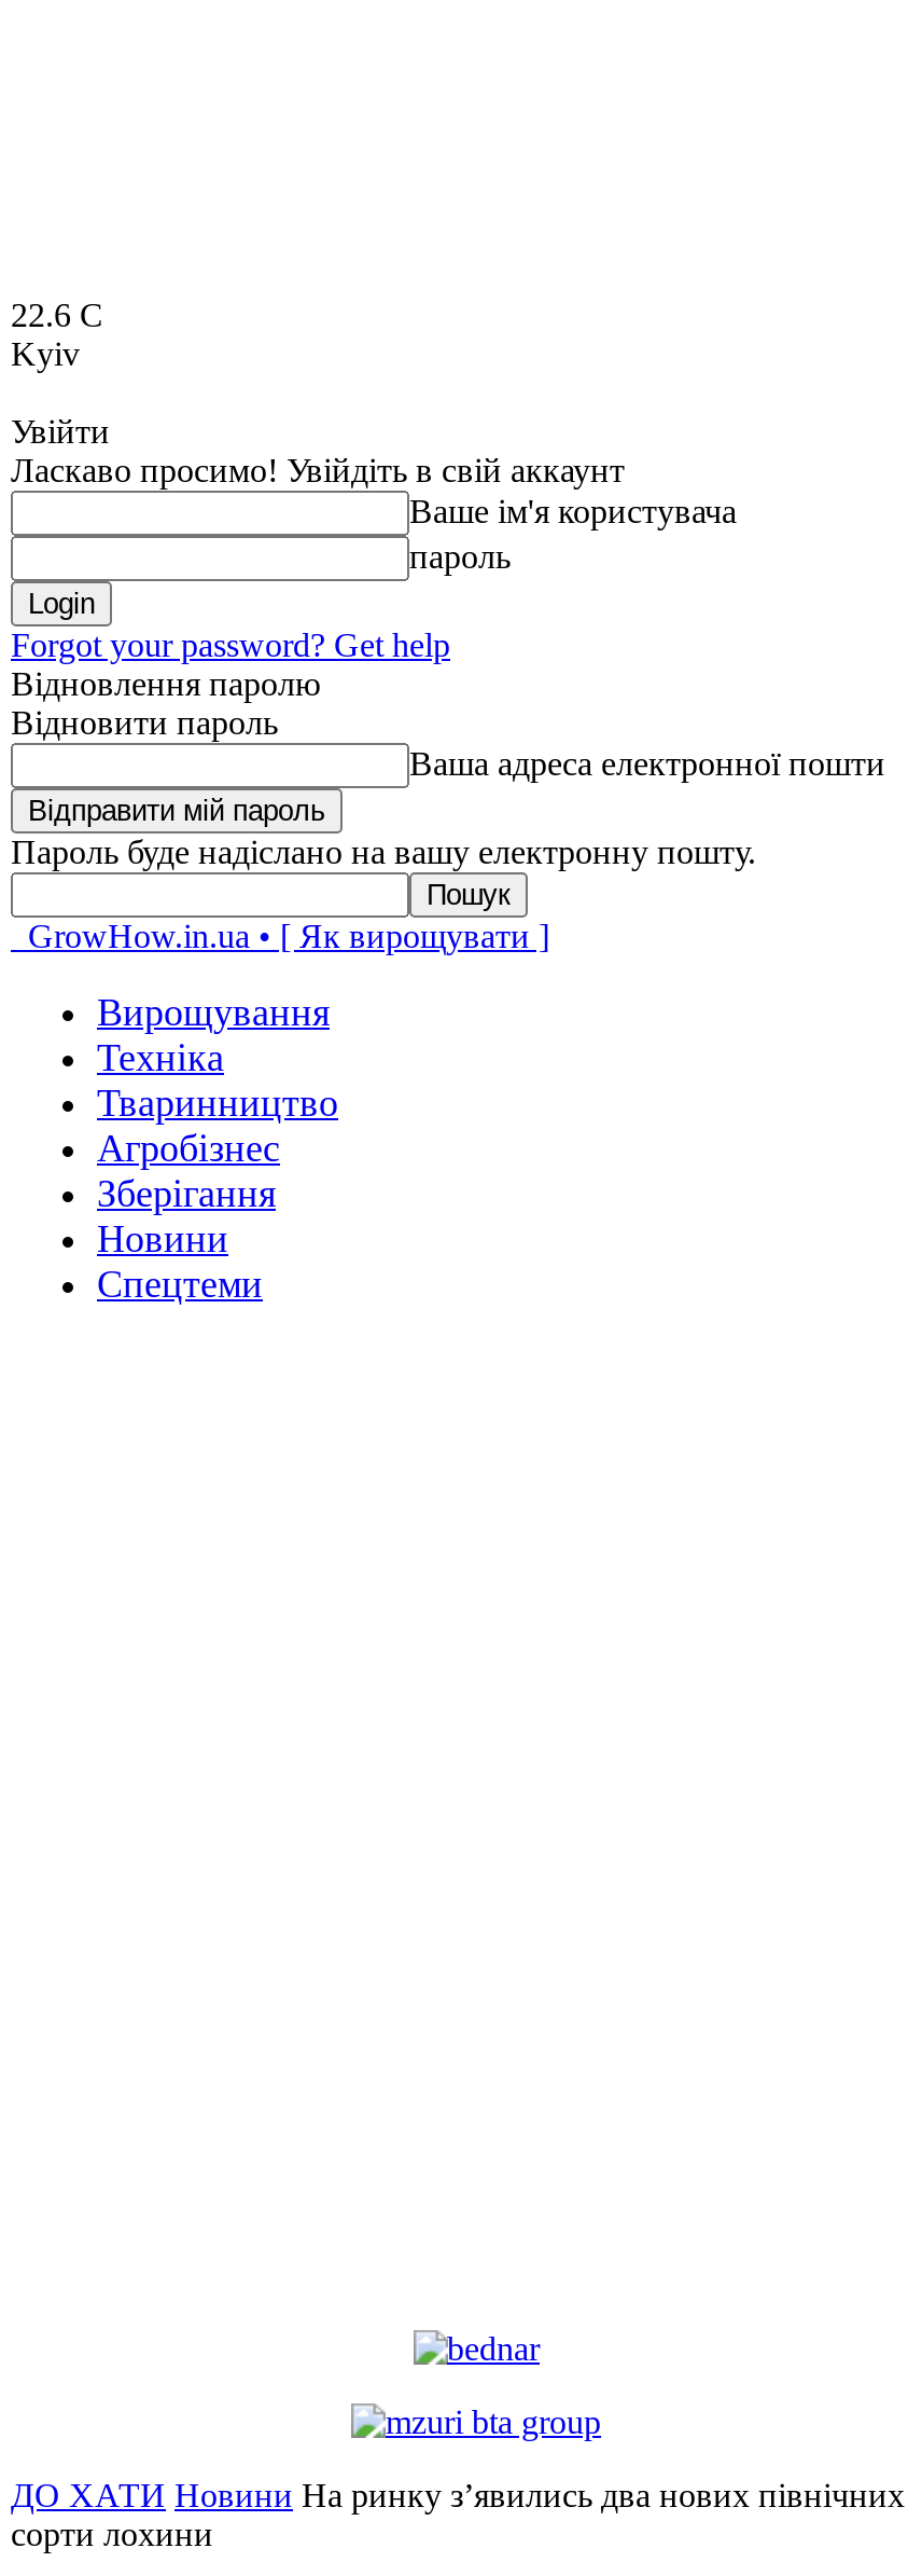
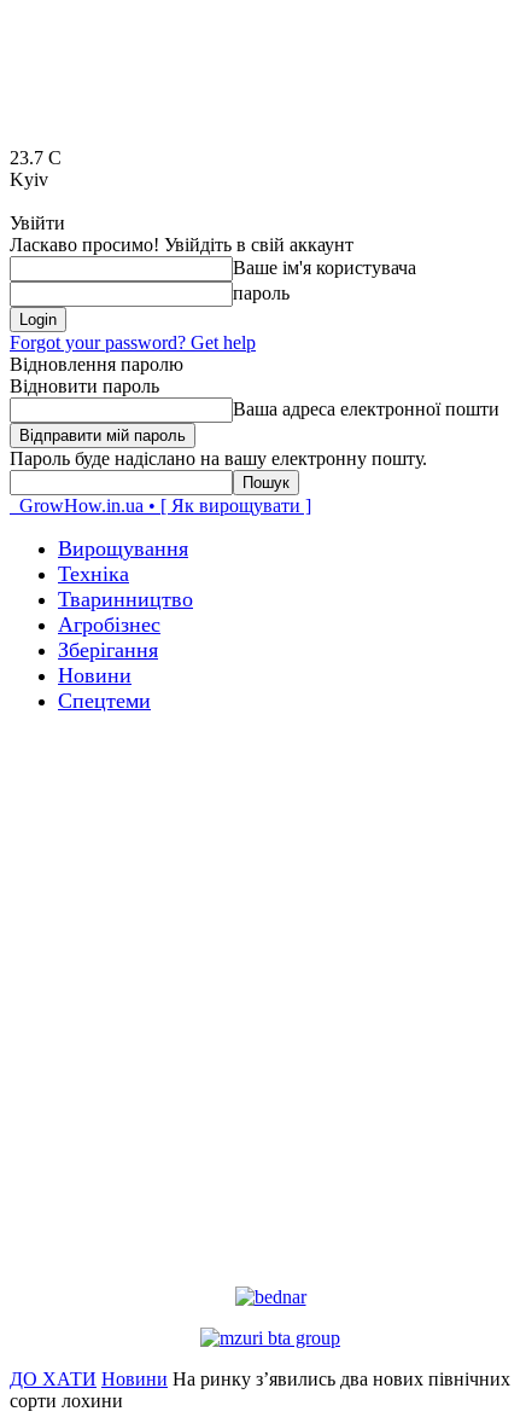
[11,297,103,333] 22.6 C -> [10,147,62,168] 23.7 C

